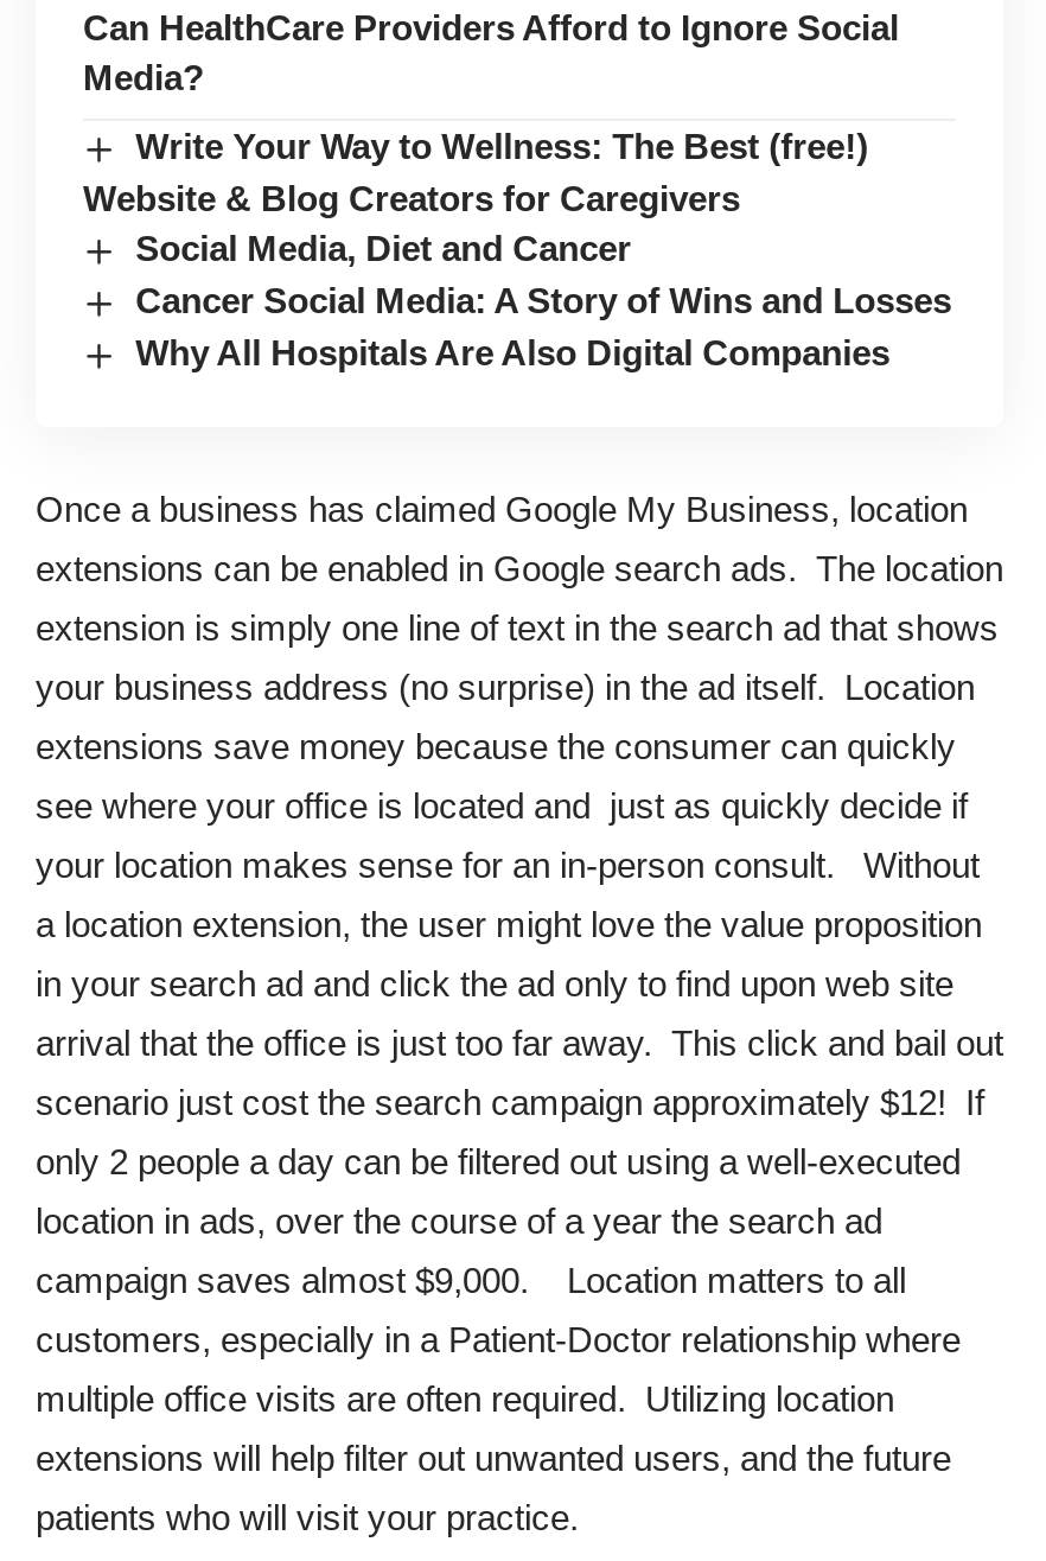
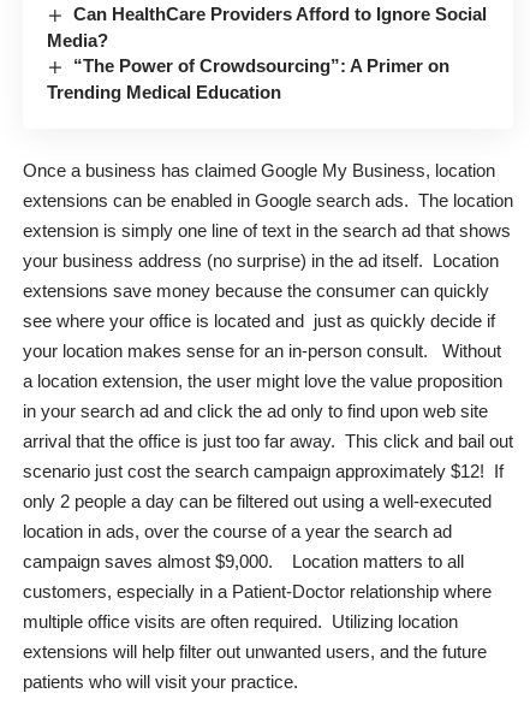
[83,125,951,372] Write Your Way to Wellness: The Best (free!) | Website & Blog Creators for Caregivers | Social Media, Diet and Cancer | Cancer Social Media: A Story of Wins and Losses | Why All Hospitals Are Also Digital Companies -> [47,55,450,102] “The Power of Crowdsourcing”: A Primer on | Trending Medical Education

